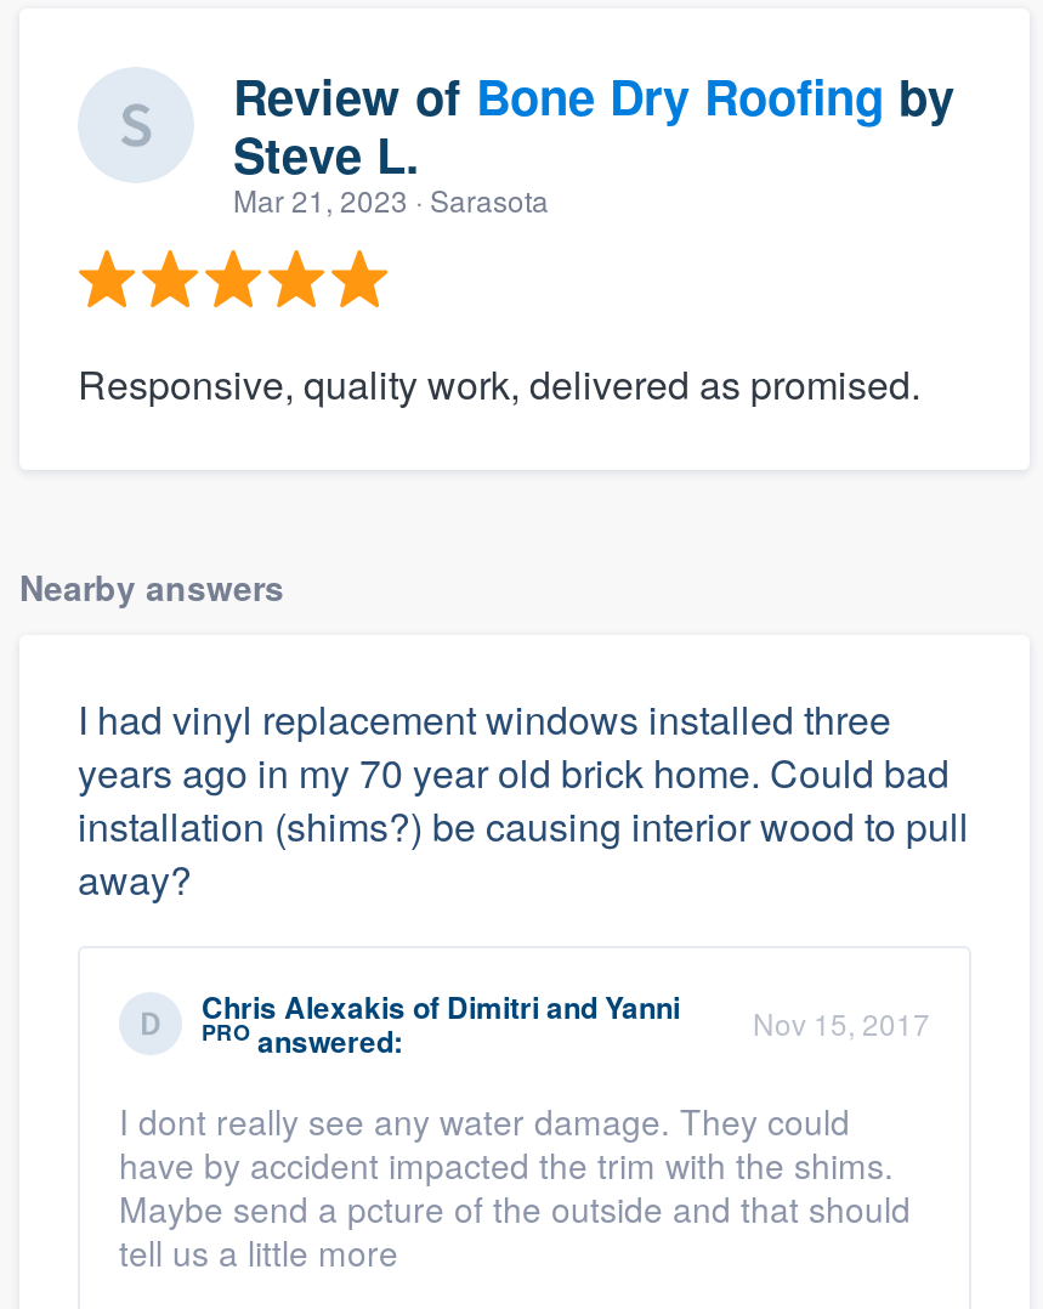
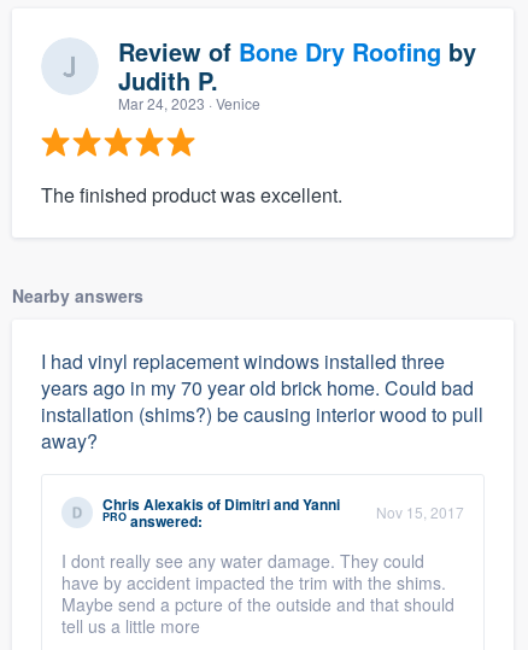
[233,117,549,219] Steve L. | Mar 21, 2023 · Sarasota -> [118,62,260,113] Judith P. | Mar 24, 2023 · Venice
[78,355,920,411] Responsive, quality work, delivered as promised. -> [41,181,342,208] The finished product was excellent.

